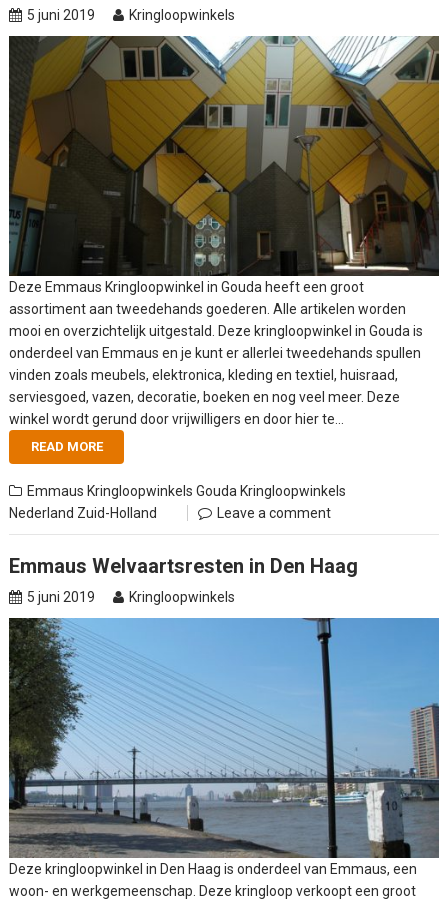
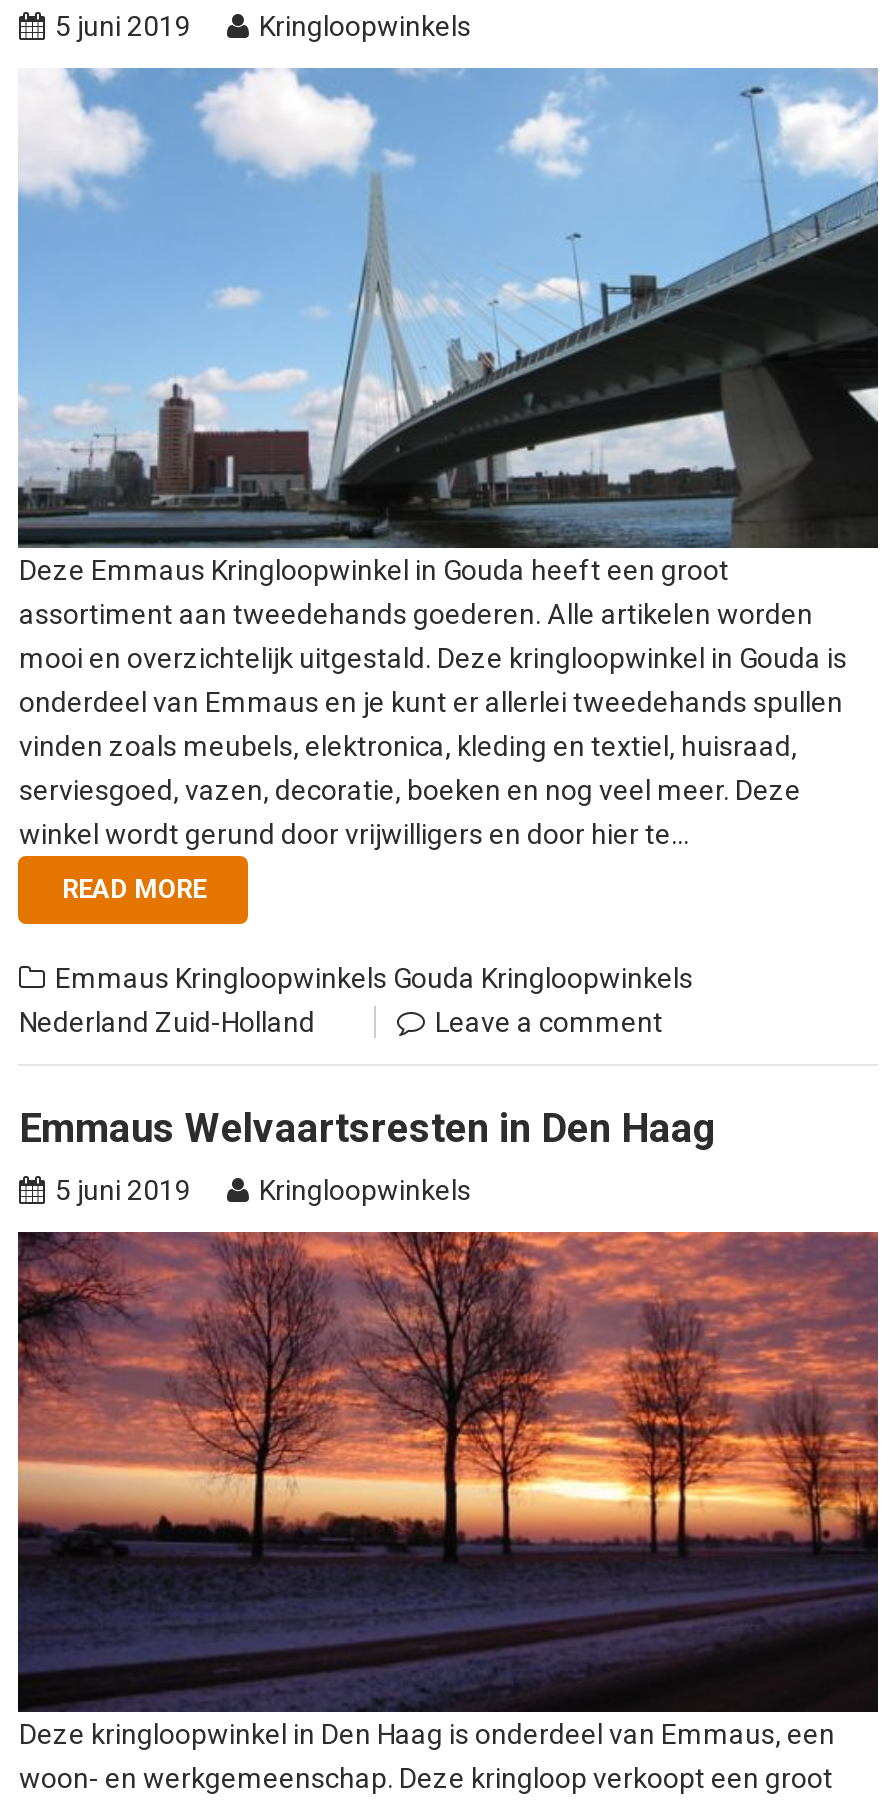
[8,35,440,277] [image] -> [18,66,880,550] [image]
[8,617,440,859] [image] -> [16,1230,880,1714] [image]

